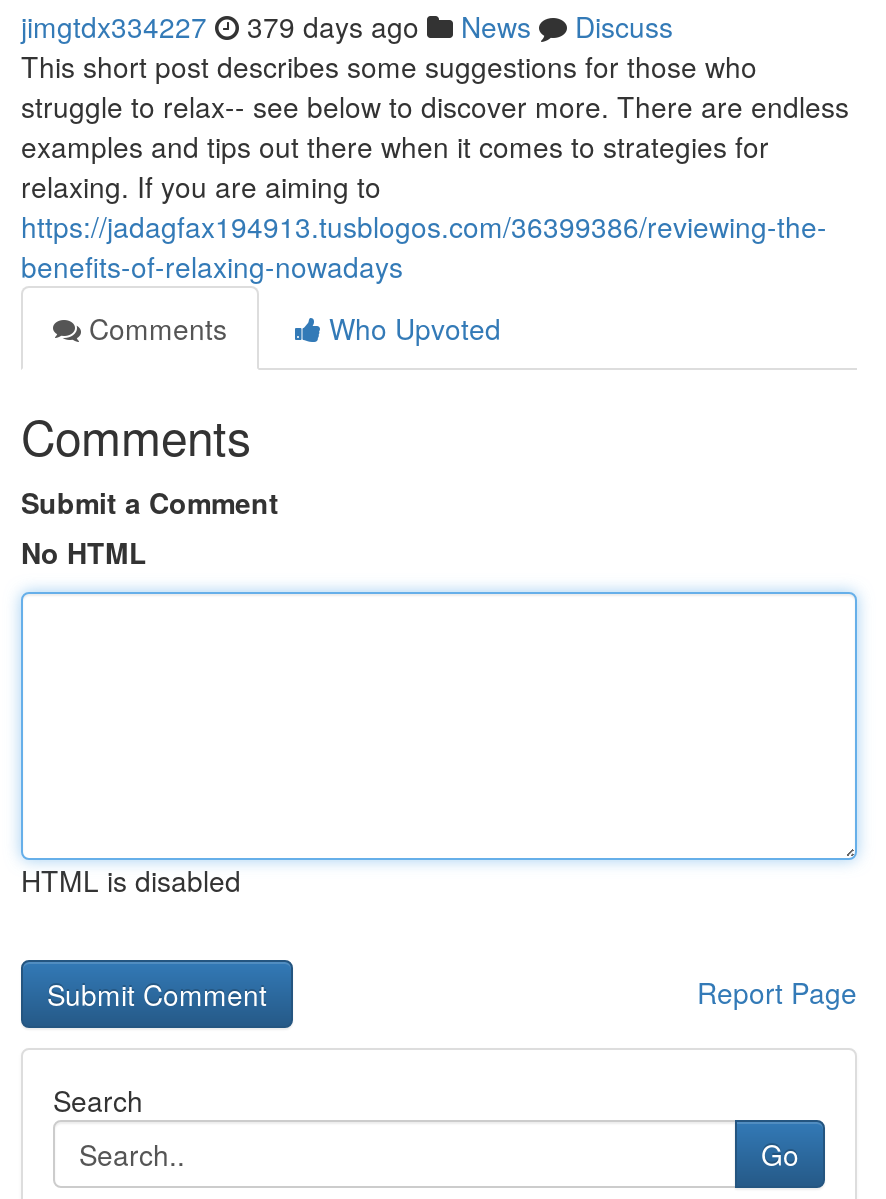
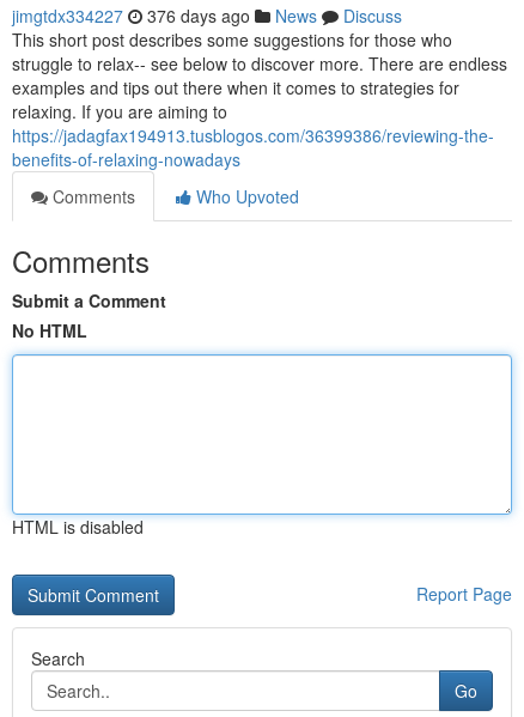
[21,6,673,46] jimgtdx334227 379 days ago News Discuss -> [12,4,402,28] jimgtdx334227 376 days ago News Discuss

